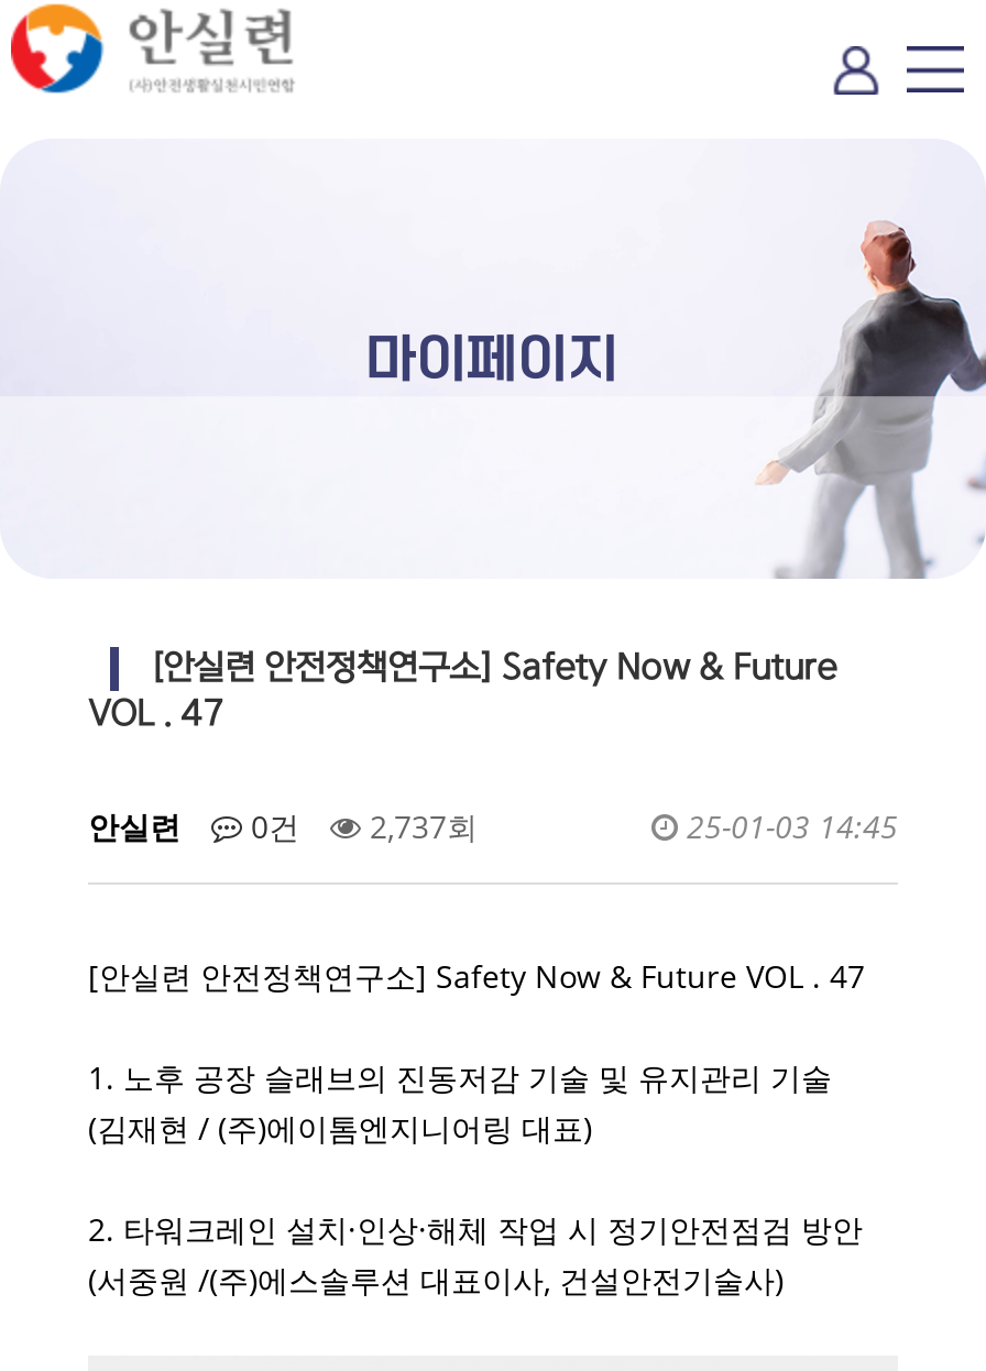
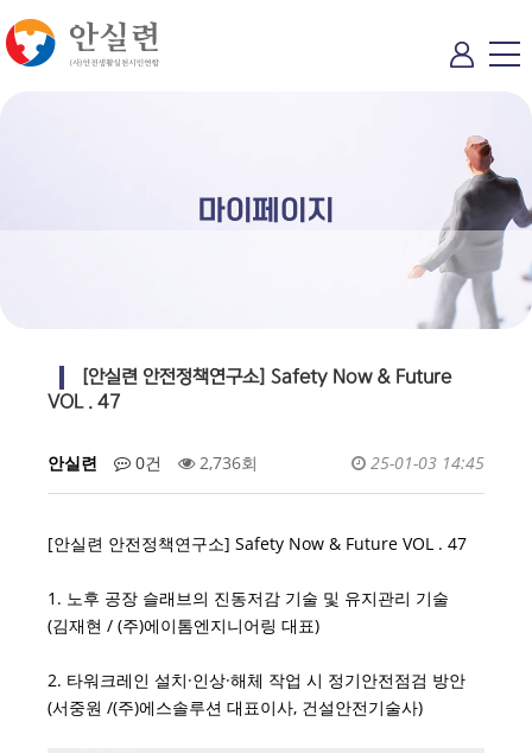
[88,805,478,847] 안실련 0건 2,737회 -> [47,451,258,474] 안실련 0건 2,736회

